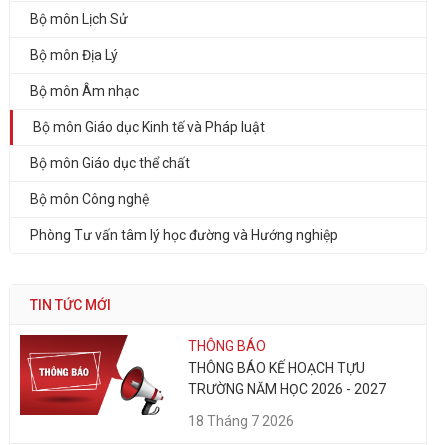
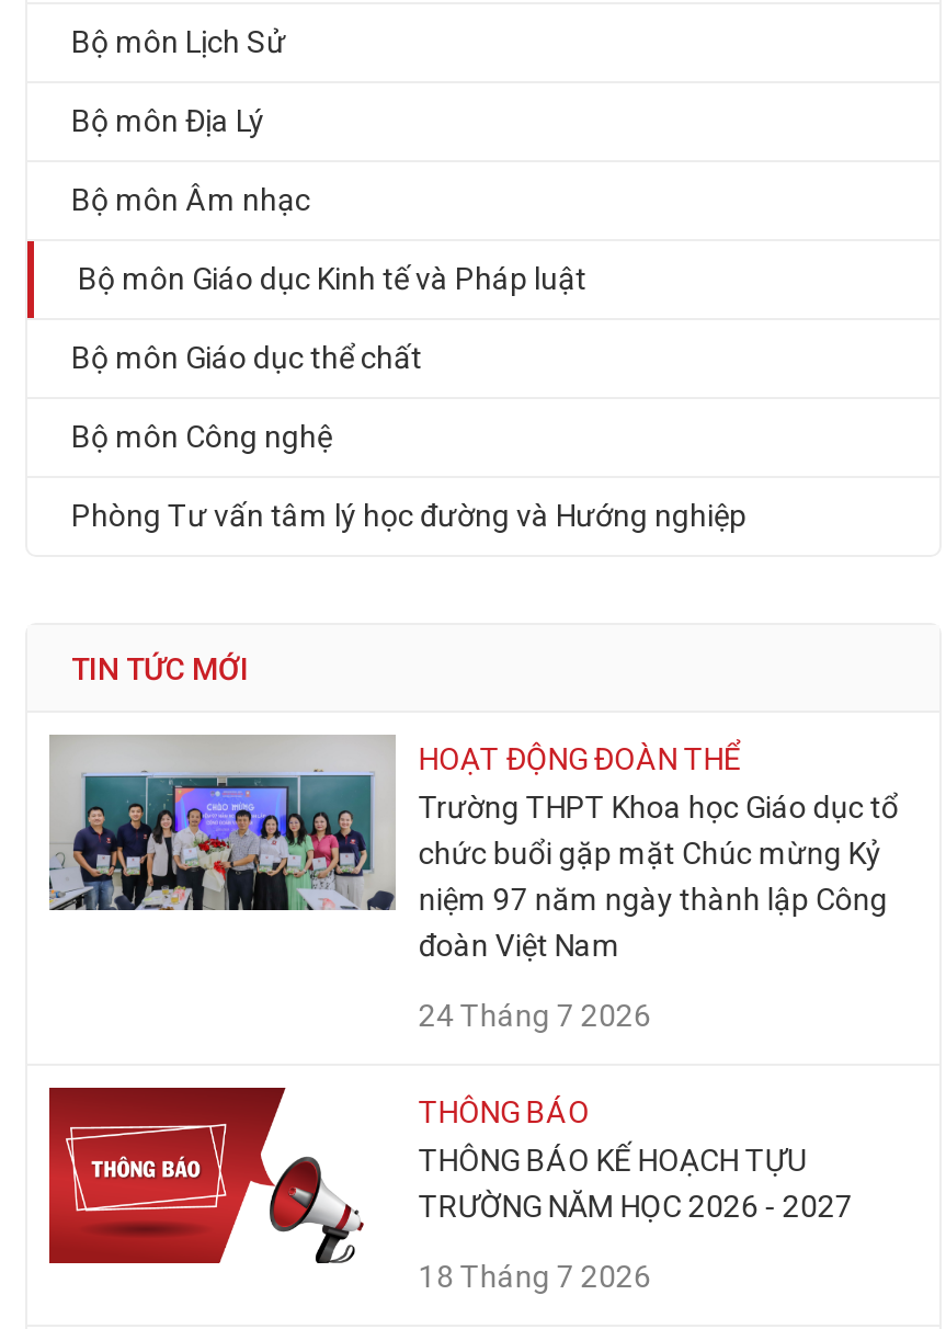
none -> [47,735,899,1033] [image] | HOẠT ĐỘNG ĐOÀN THỂ | Trường THPT Khoa học Giáo dục tổ | chức buổi gặp mặt Chúc mừng Kỷ | niệm 97 năm ngày thành lập Công | đoàn Việt Nam | 24 Tháng 7 2026

